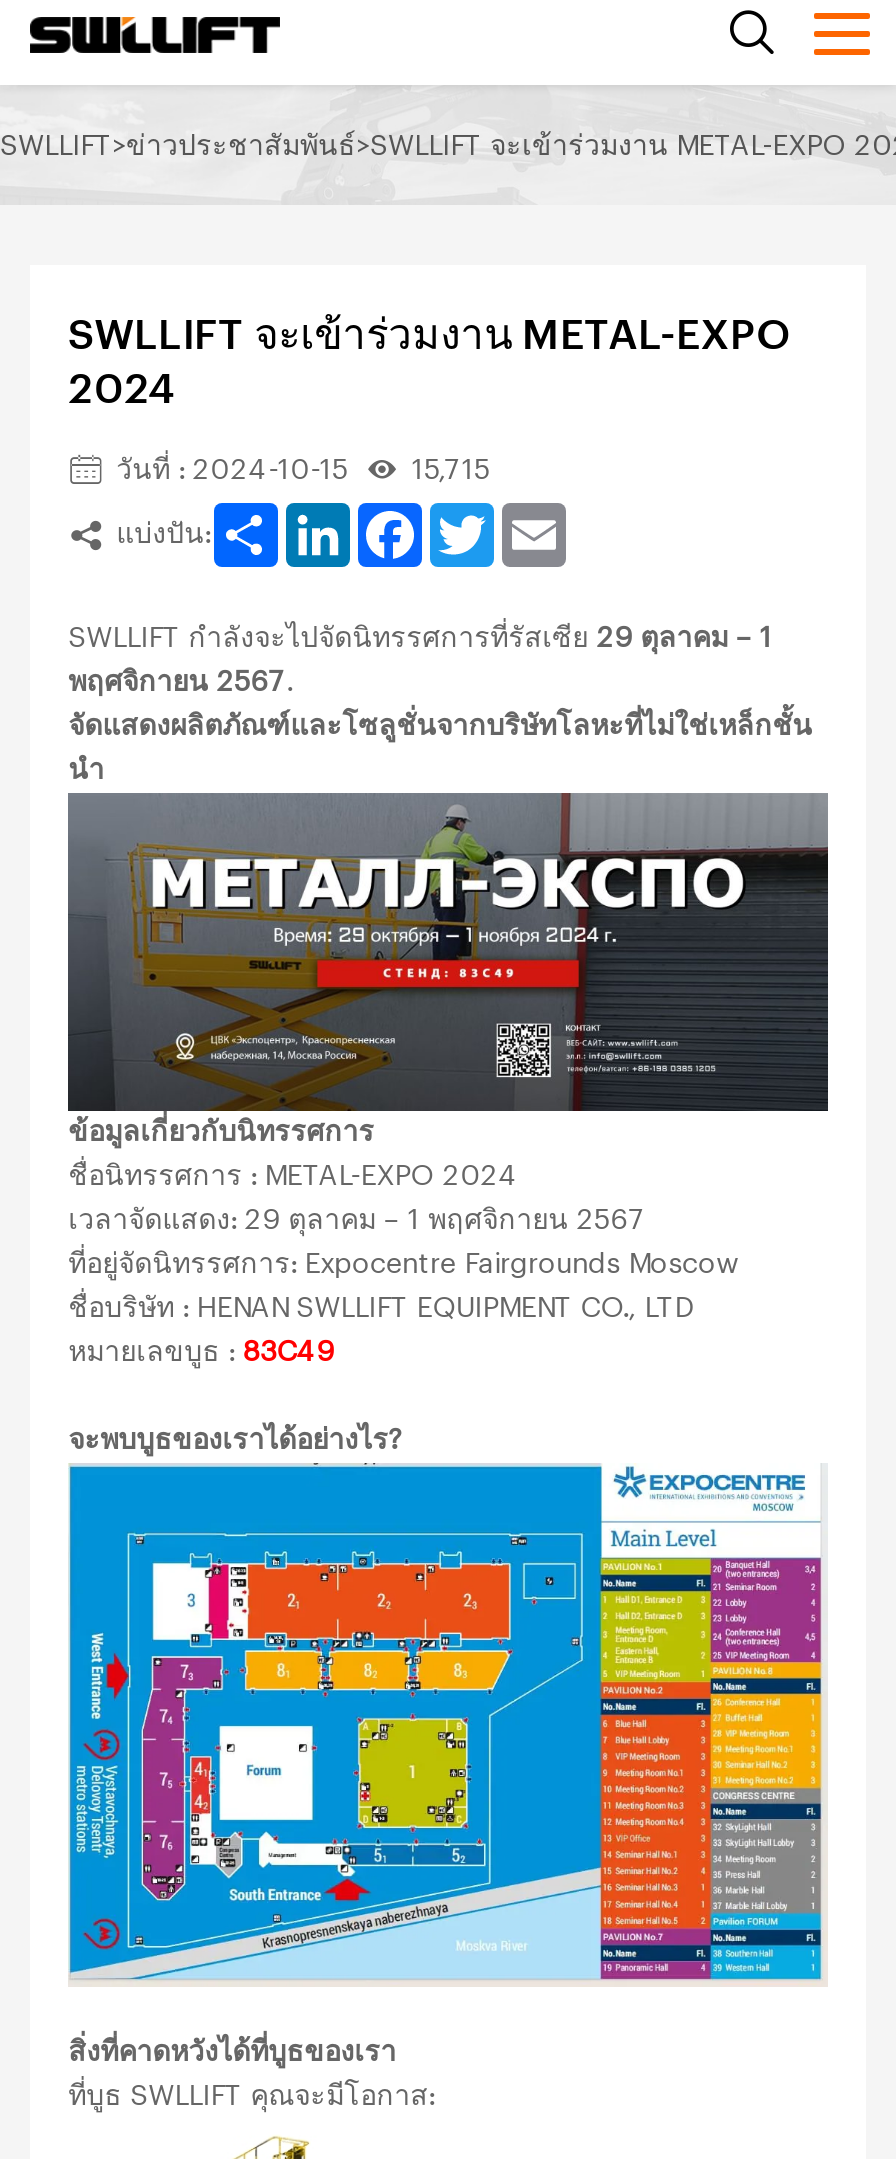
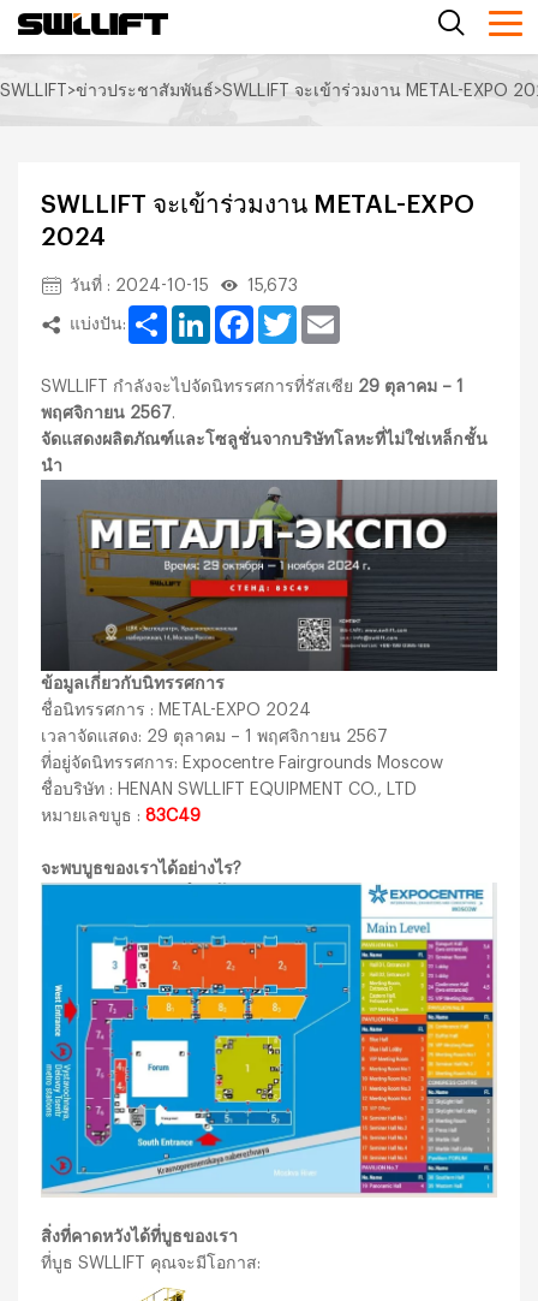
[412,456,490,484] 15,715 -> [248,277,298,294] 15,673

